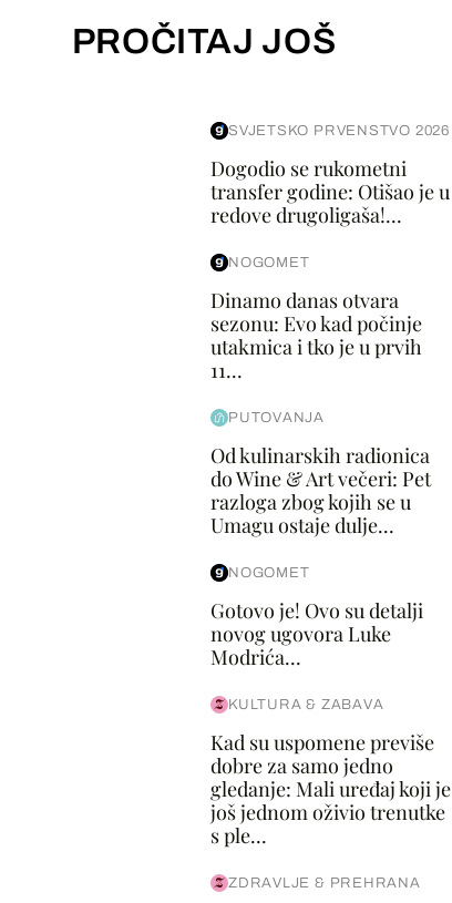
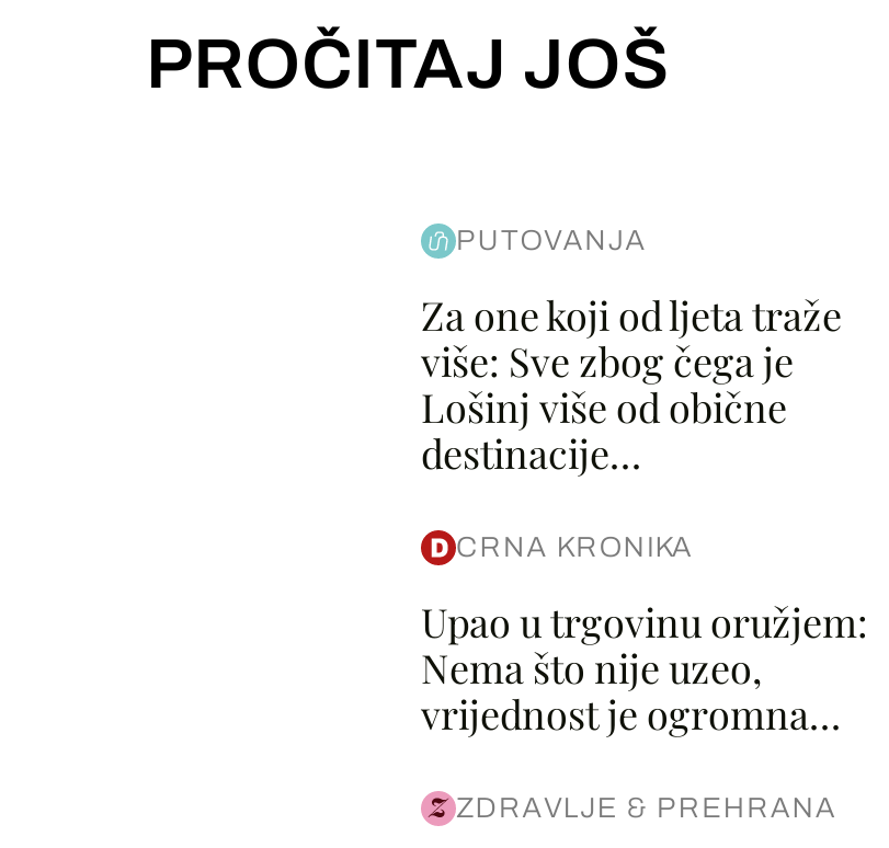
[210,123,450,383] SVJETSKO PRVENSTVO 2026 | Dogodio se rukometni | transfer godine: Otišao je u | redove drugoligaša!... | NOGOMET | Dinamo danas otvara | sezonu: Evo kad počinje | utakmica i tko je u prvih | 11... -> none
[210,442,451,849] Od kulinarskih radionica | do Wine & Art večeri: Pet | razloga zbog kojih se u | Umagu ostaje dulje... | NOGOMET | Gotovo je! Ovo su detalji | novog ugovora Luke | Modrića... | KULTURA & ZABAVA | Kad su uspomene previše | dobre za samo jedno | gledanje: Mali uređaj koji je | još jednom oživio trenutke | s ple... -> [421,289,868,741] Za one koji od ljeta traže | više: Sve zbog čega je | Lošinj više od obične | destinacije... | CRNA KRONIKA | Upao u trgovinu oružjem: | Nema što nije uzeo, | vrijednost je ogromna...

